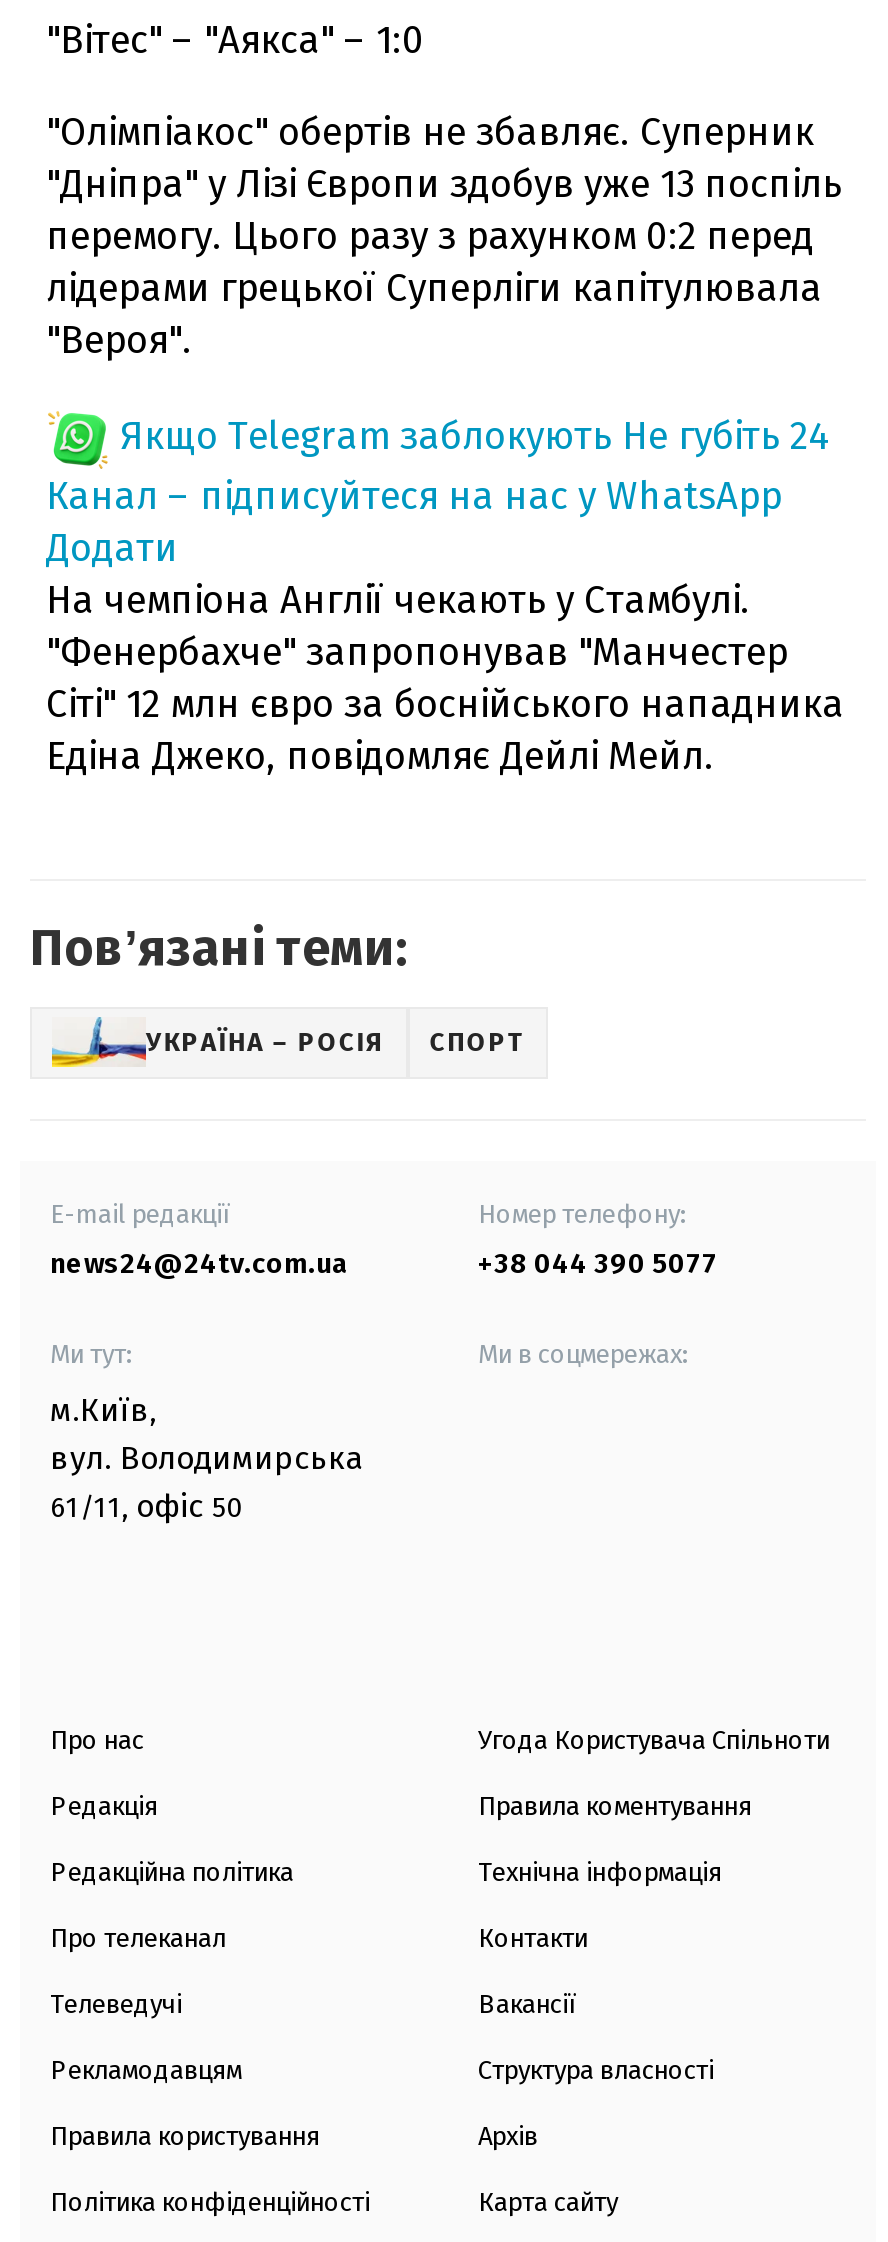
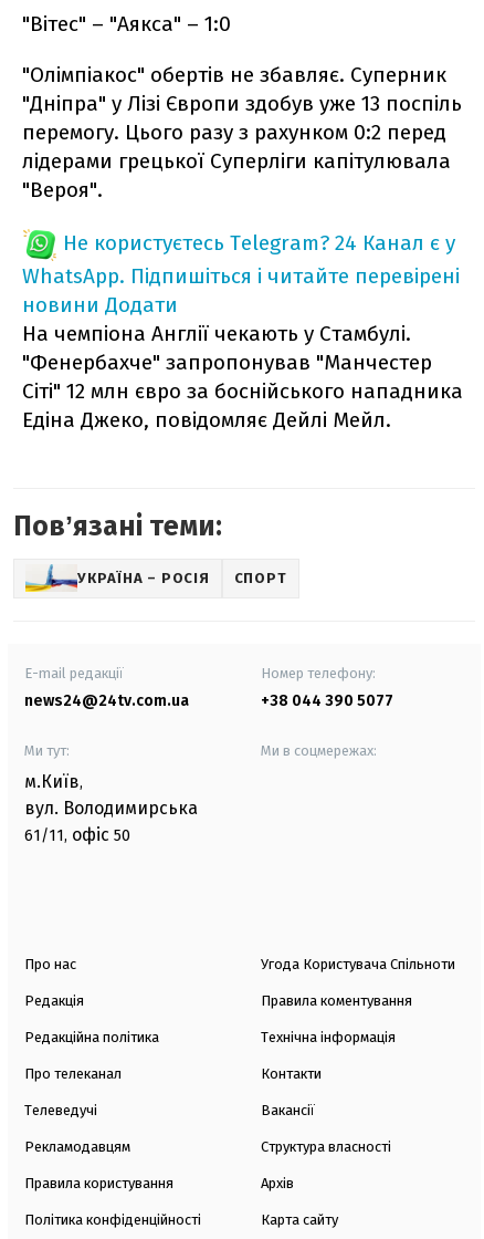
[46,412,830,570] Якщо Telegram заблокують Не губіть 24 | Канал – підписуйтеся на нас у WhatsApp | Додати -> [22,230,460,317] Не користуєтесь Telegram? 24 Канал є у | WhatsApp. Підпишіться і читайте перевірені | новини Додати

